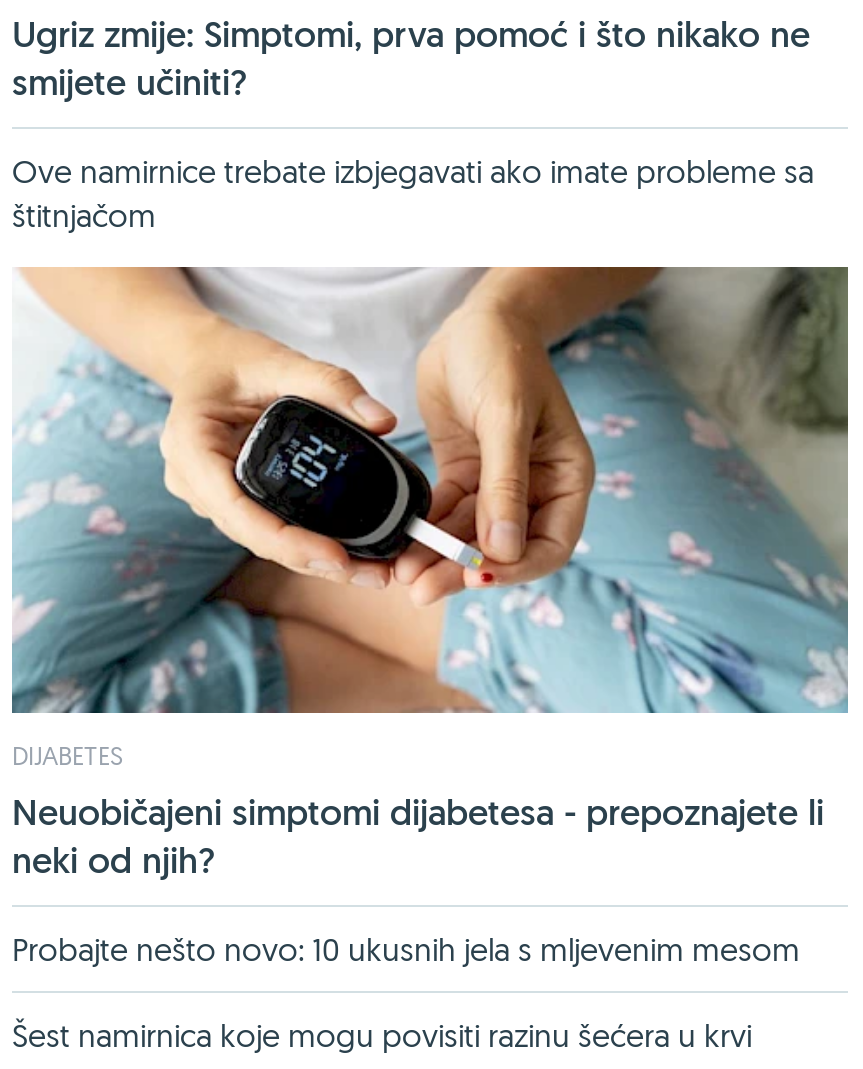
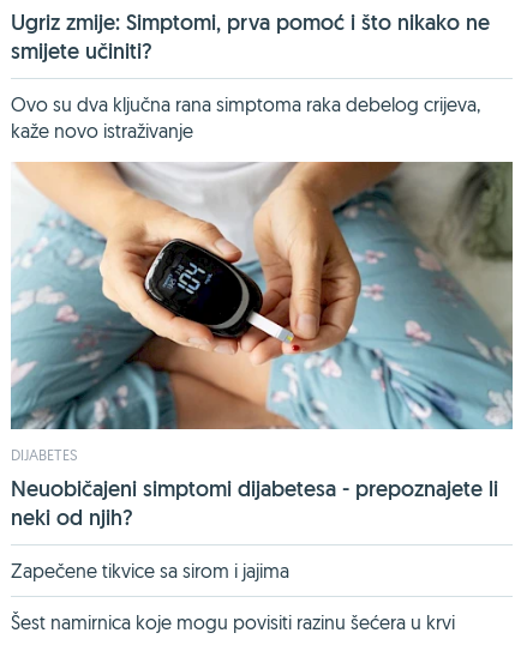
[12,150,814,234] Ove namirnice trebate izbjegavati ako imate probleme sa | štitnjačom -> [11,92,480,142] Ovo su dva ključna rana simptoma raka debelog crijeva, | kaže novo istraživanje
[12,928,800,968] Probajte nešto novo: 10 ukusnih jela s mljevenim mesom -> [11,558,289,582] Zapečene tikvice sa sirom i jajima

